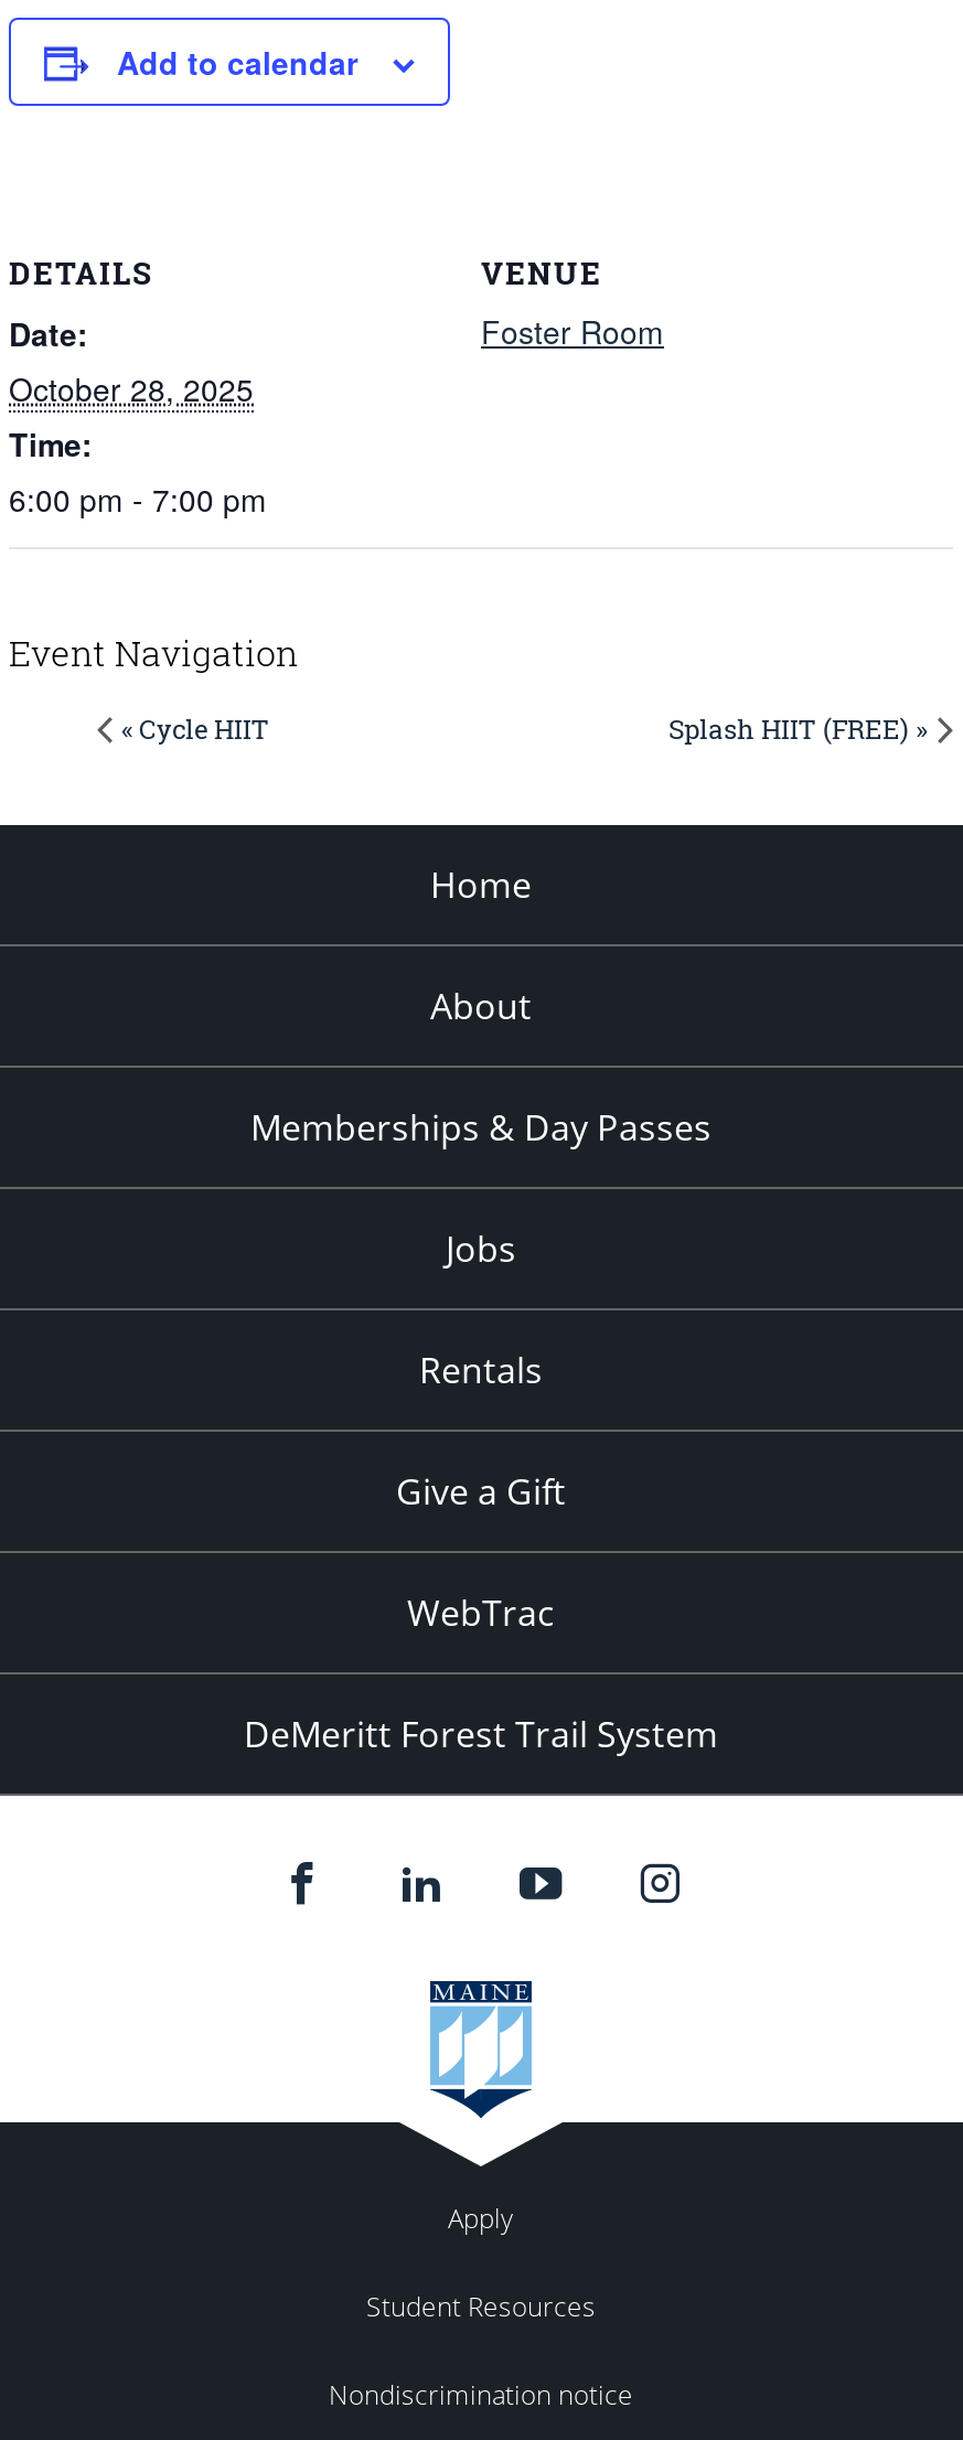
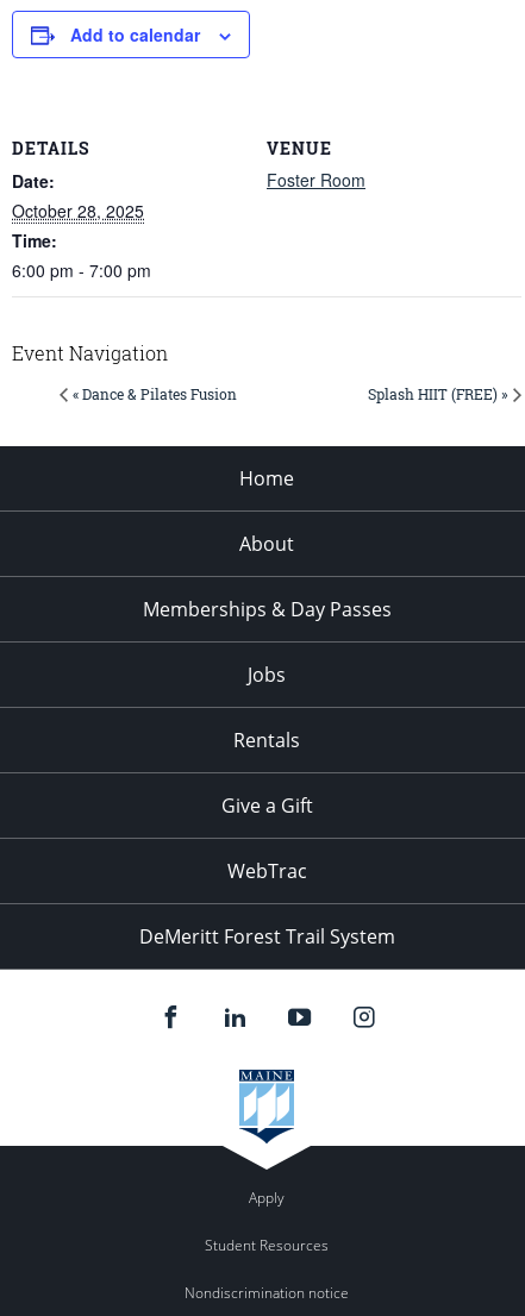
[121,710,269,745] « Cycle HIIT -> [73,384,237,403] « Dance & Pilates Fusion

